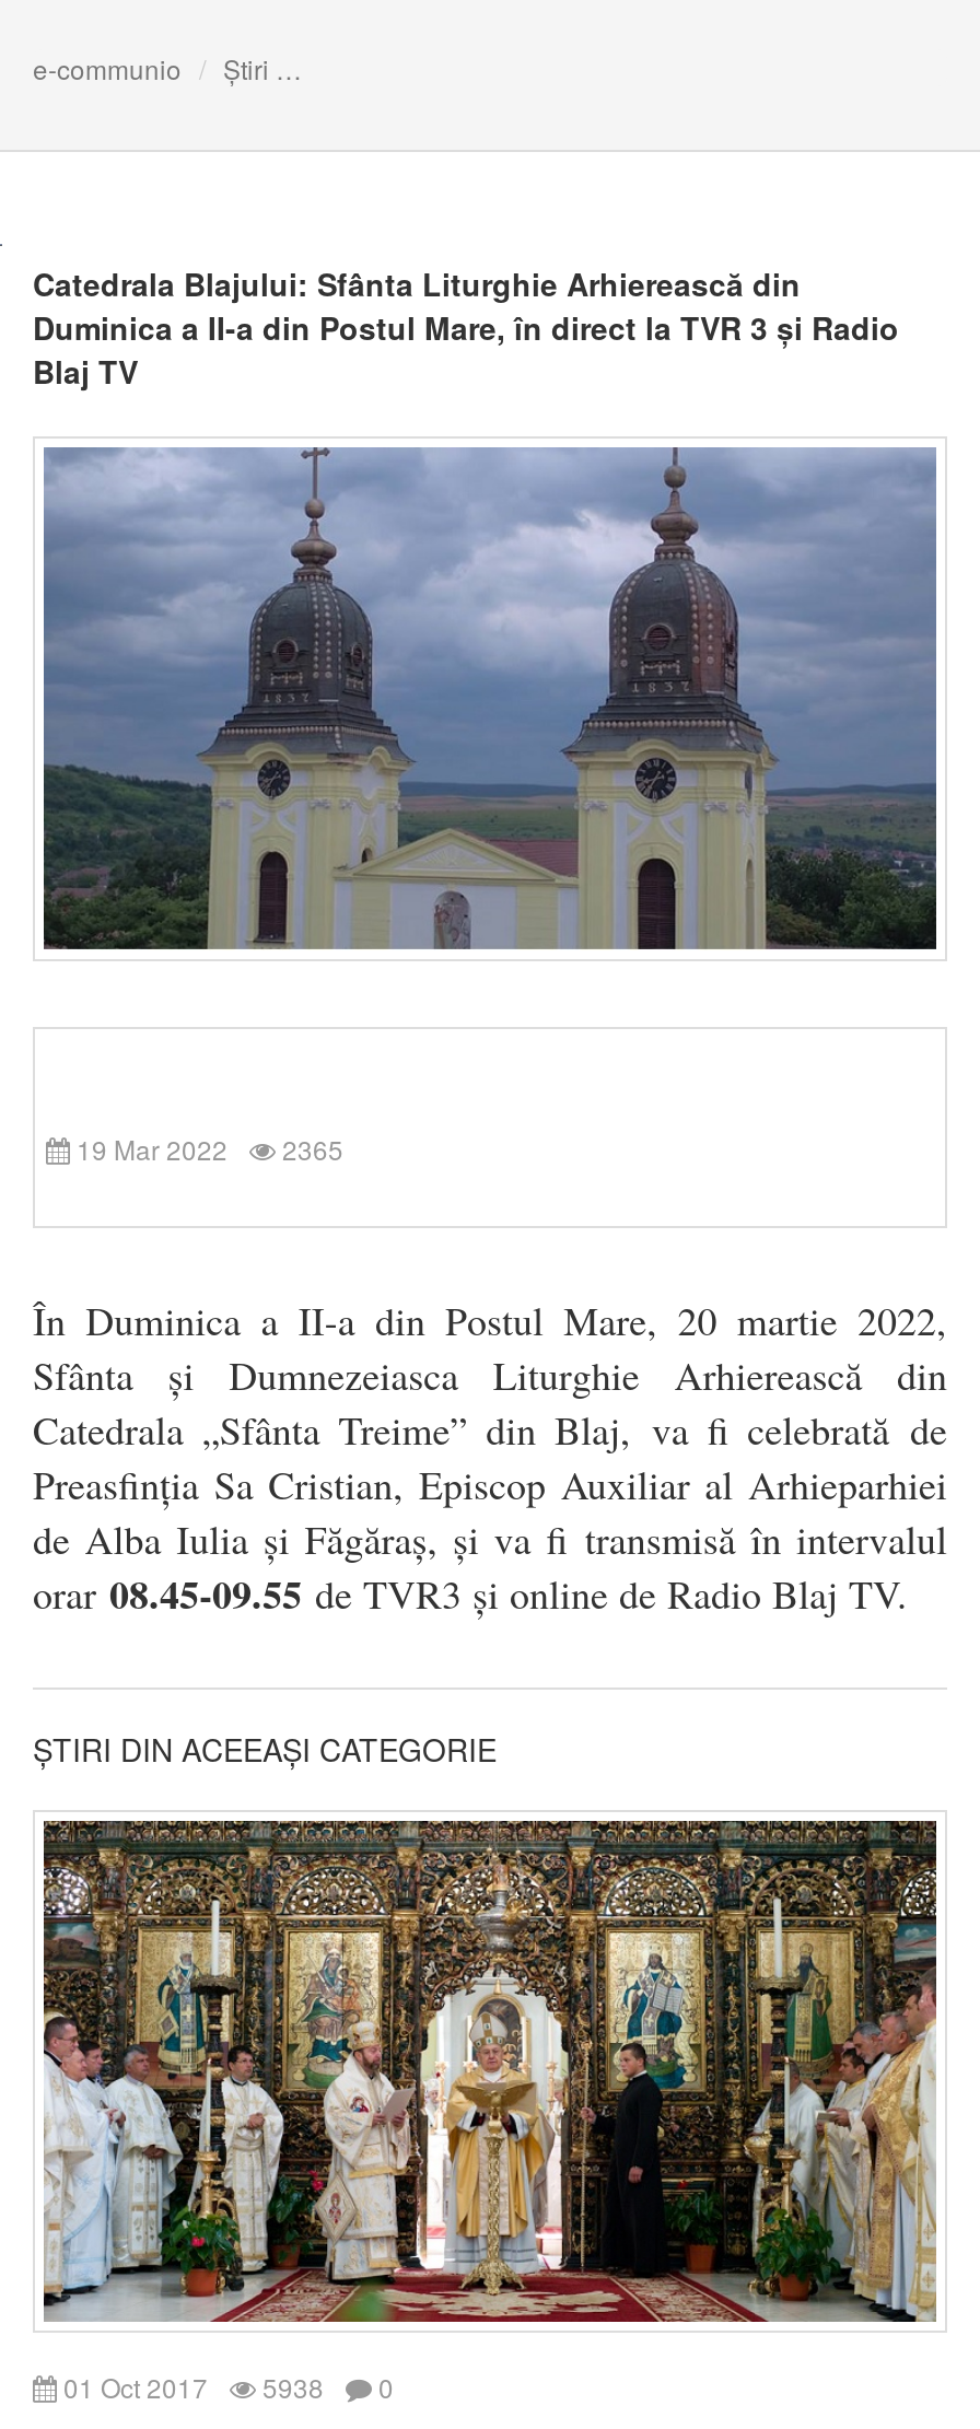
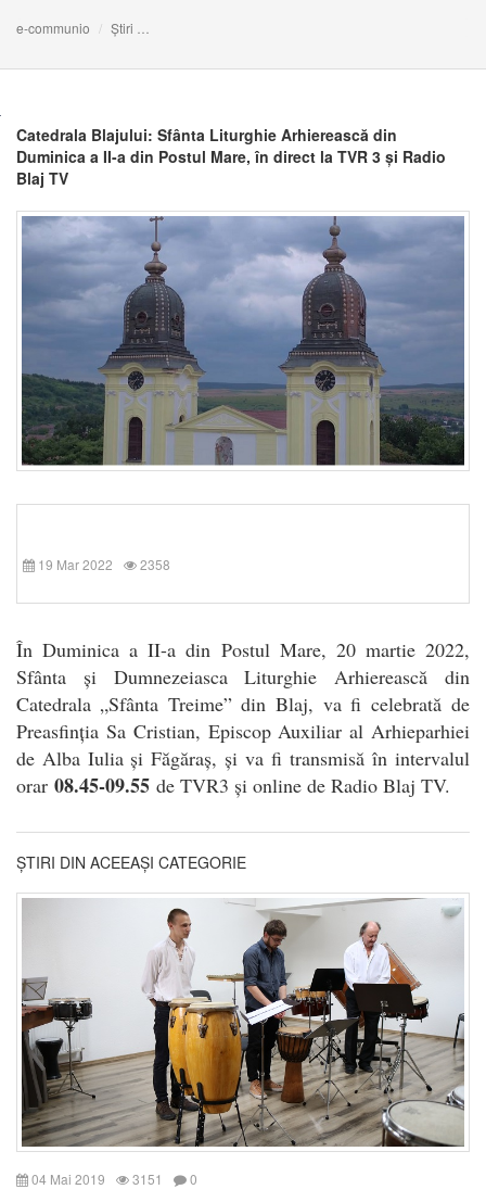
[77,1129,343,1166] 19 Mar 2022 2365 -> [38,554,170,573] 19 Mar 2022 2358
[42,1819,938,2405] [image] | 01 Oct 2017 | 5938 -> [21,898,464,1188] [image] | 04 Mai 2019 | 3151

